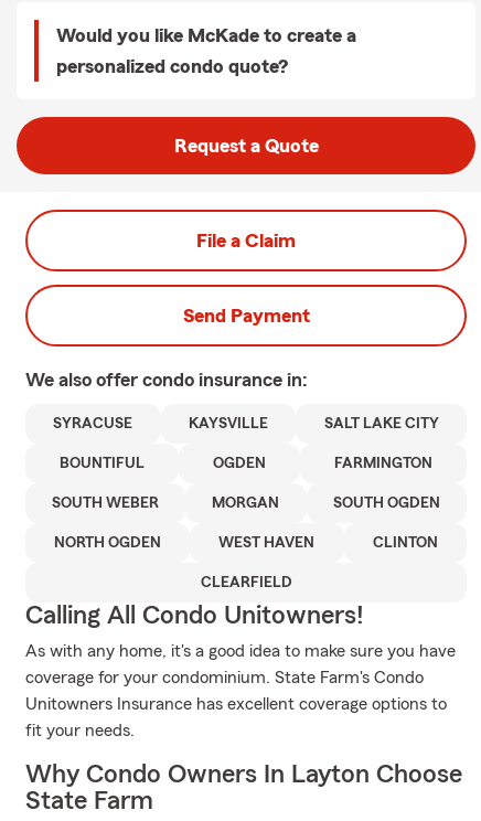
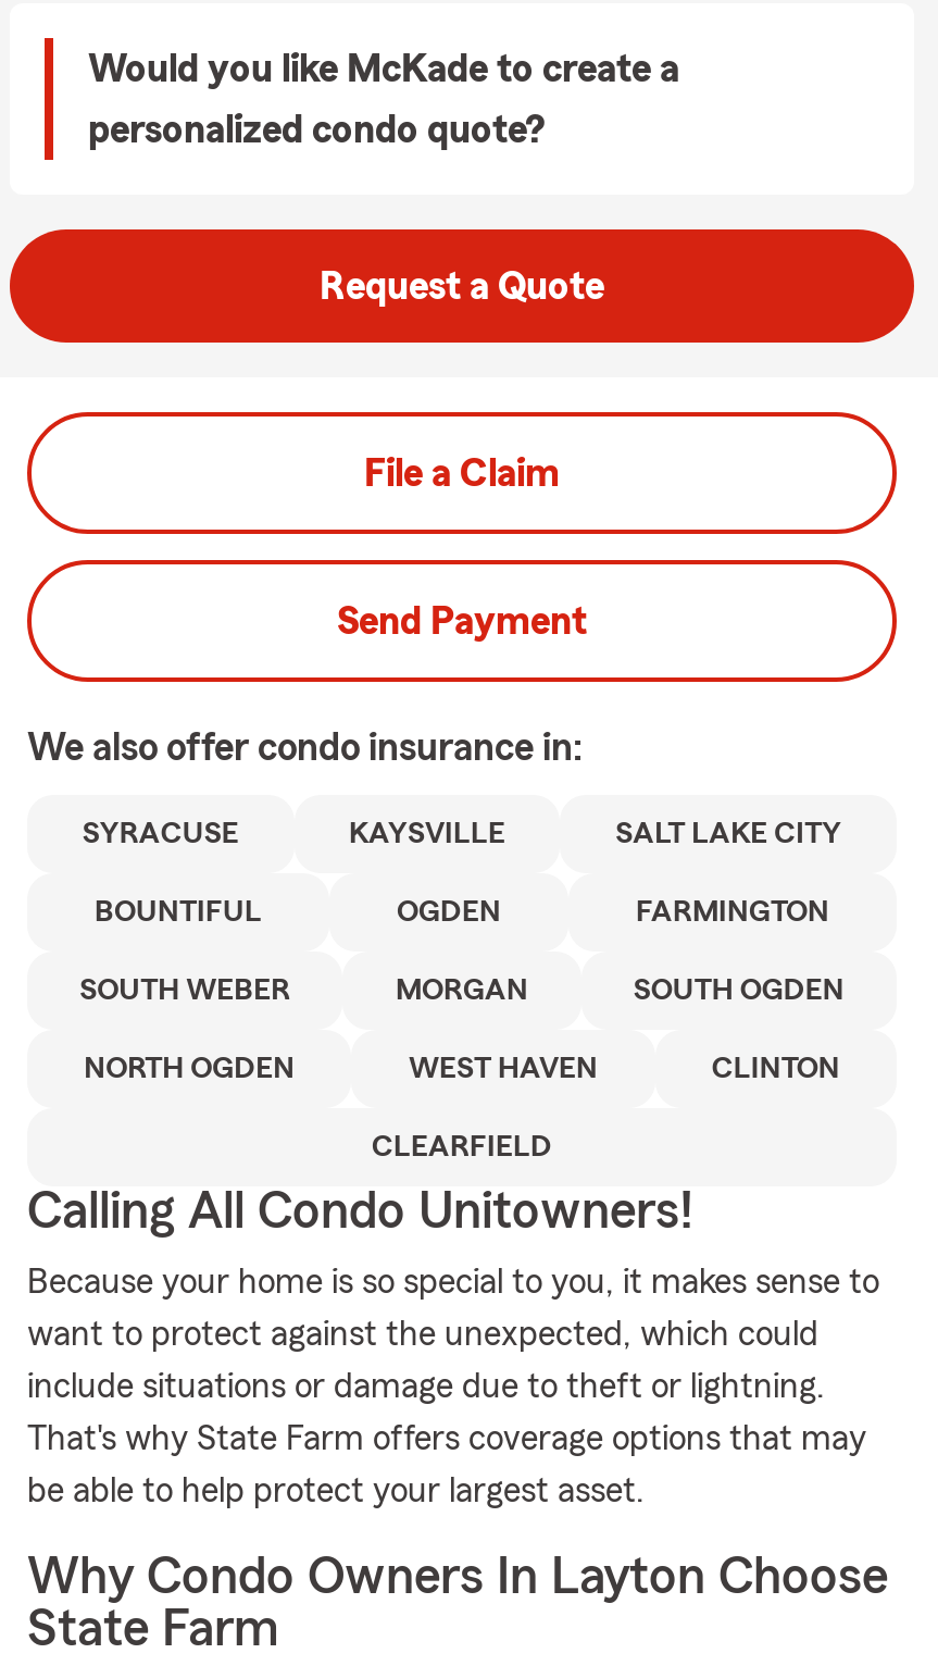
[25,642,456,739] As with any home, it's a good idea to make sure you have | coverage for your condominium. State Farm's Condo | Unitowners Insurance has excellent coverage options to | fit your needs. -> [27,1265,879,1508] Because your home is so special to you, it makes sense to | want to protect against the unexpected, which could | include situations or damage due to theft or lightning. | That's why State Farm offers coverage options that may | be able to help protect your largest asset.

